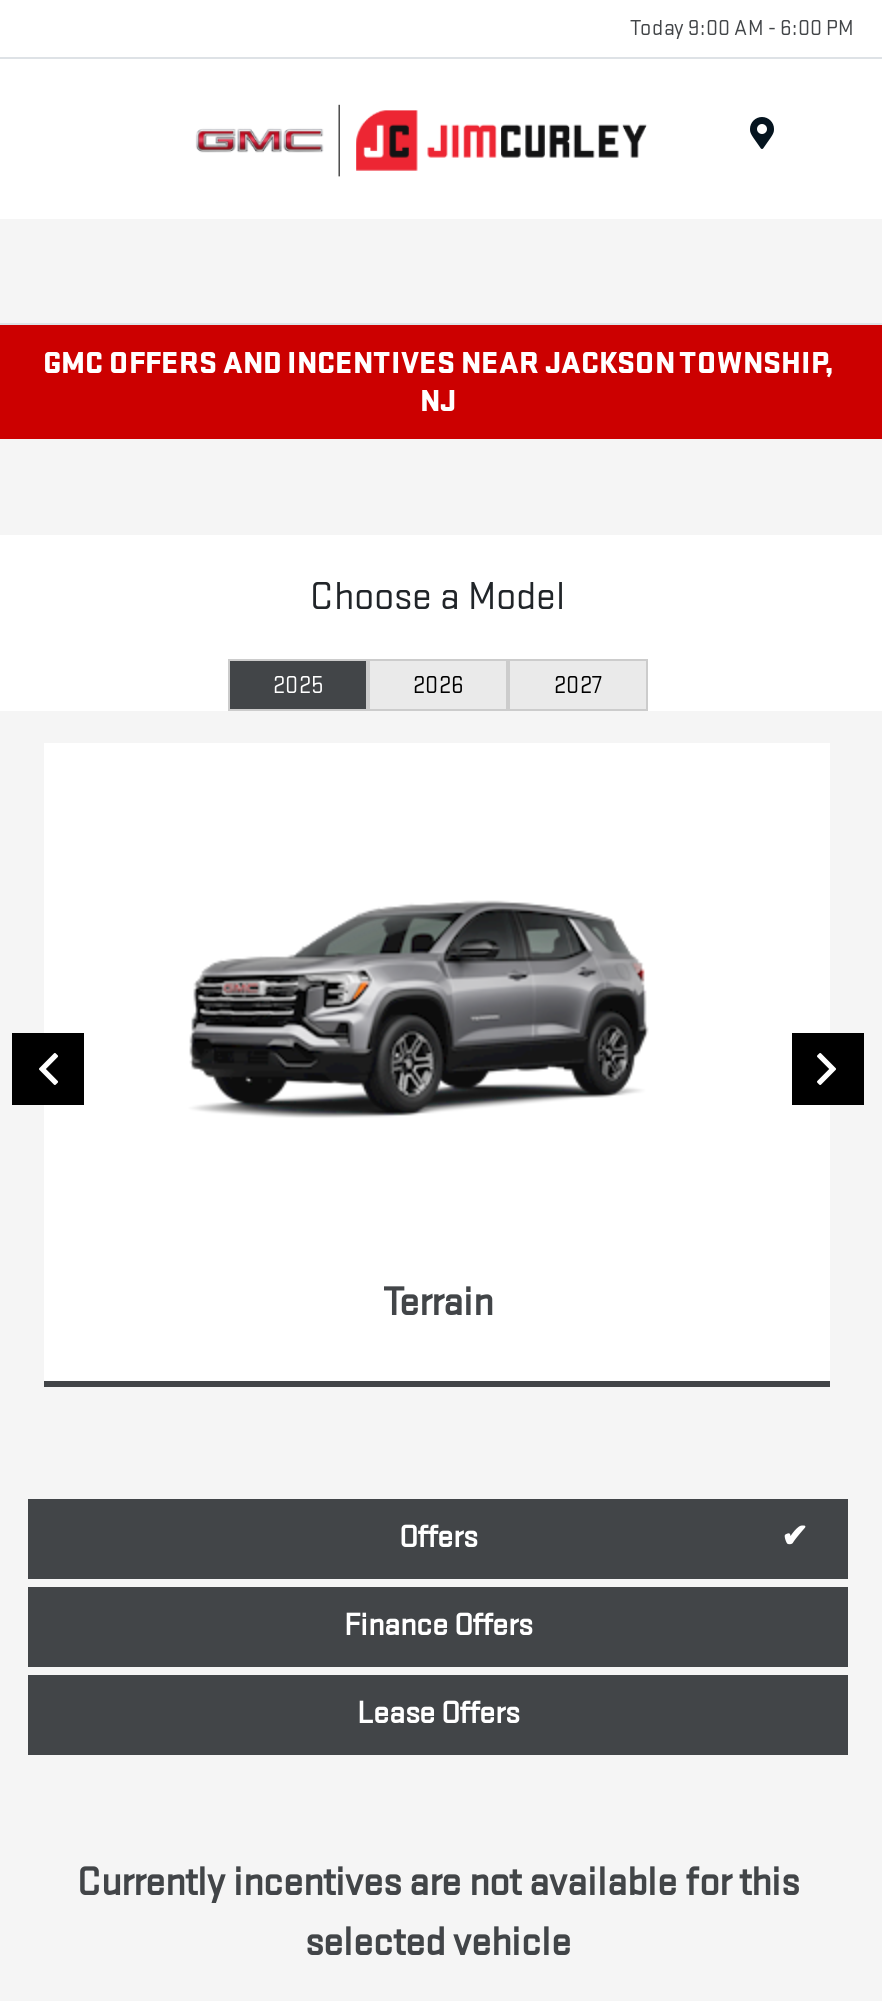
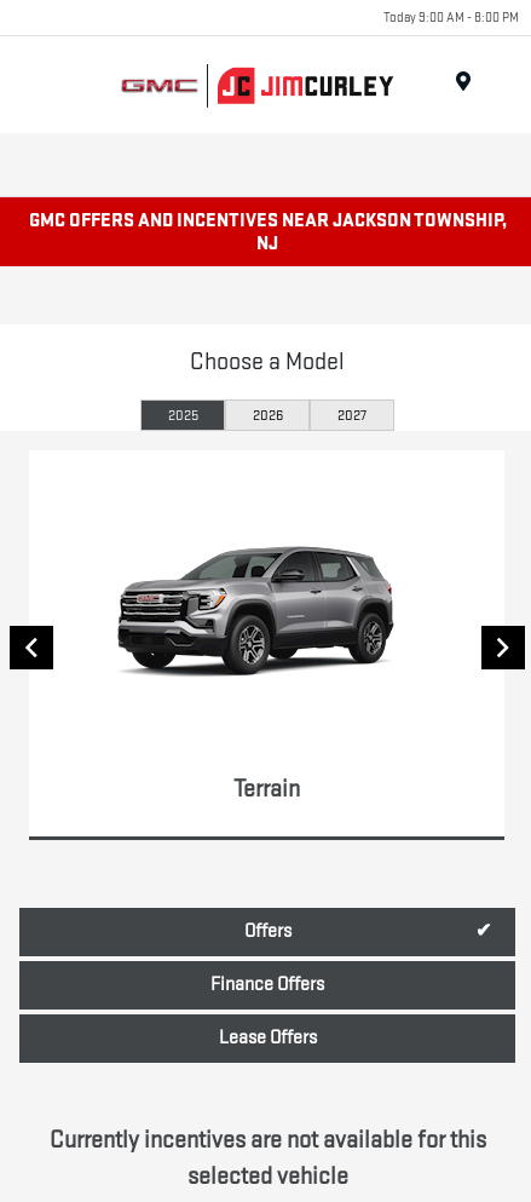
[630,14,854,40] Today 9:00 AM - 6:00 PM -> [383,9,519,25] Today 9:00 AM - 8:00 PM

